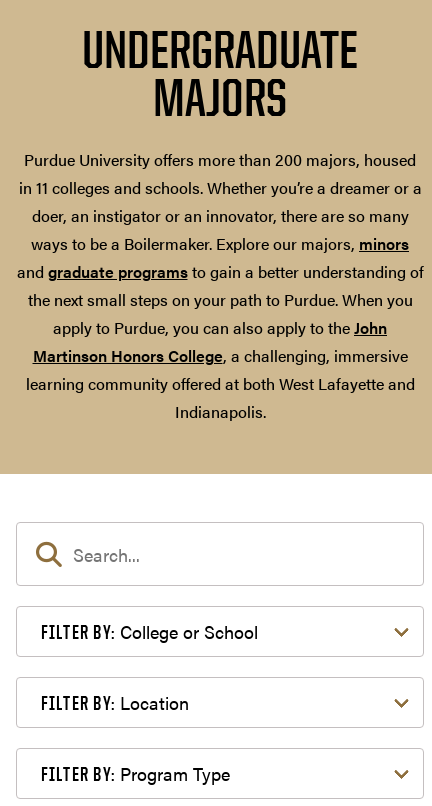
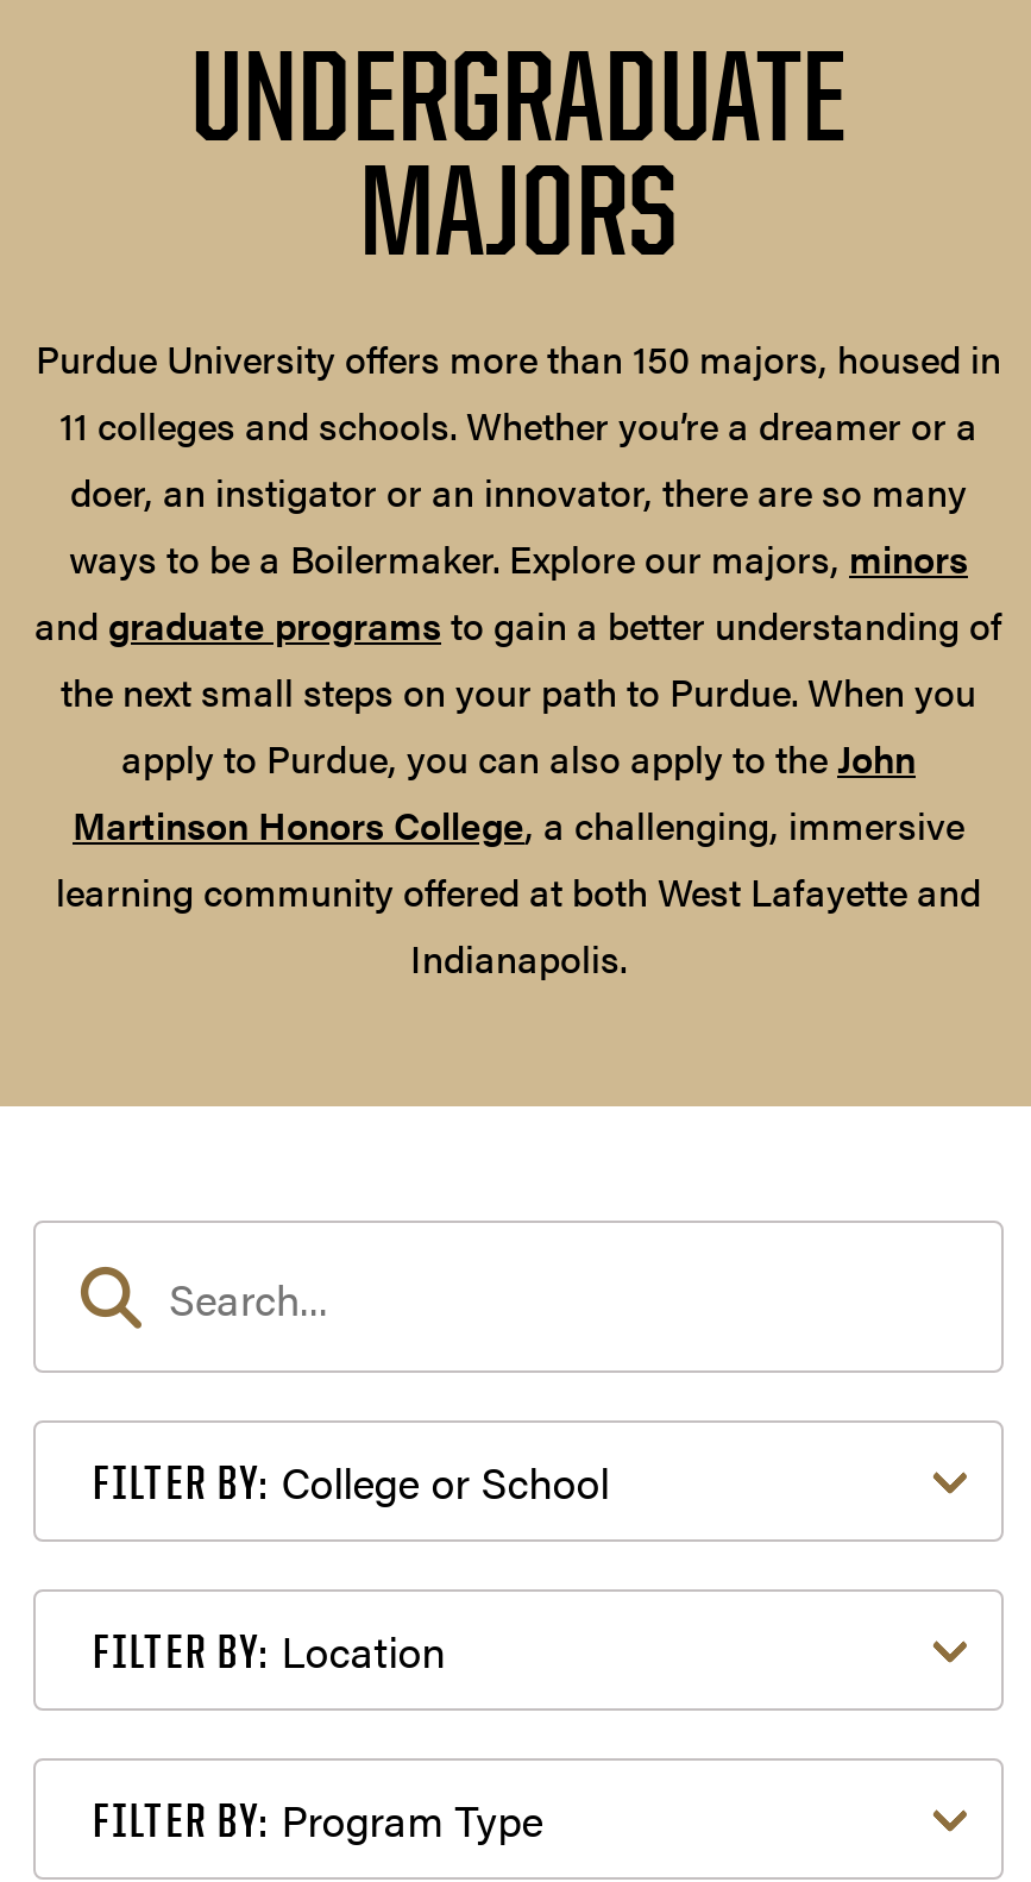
[18,148,421,199] Purdue University offers more than 200 majors, housed | in 11 colleges and schools. Whether you’re a dreamer or a -> [36,331,1001,453] Purdue University offers more than 150 majors, housed in | 11 colleges and schools. Whether you’re a dreamer or a

